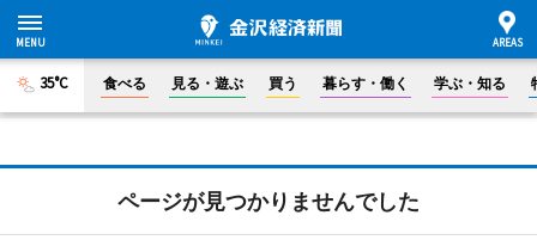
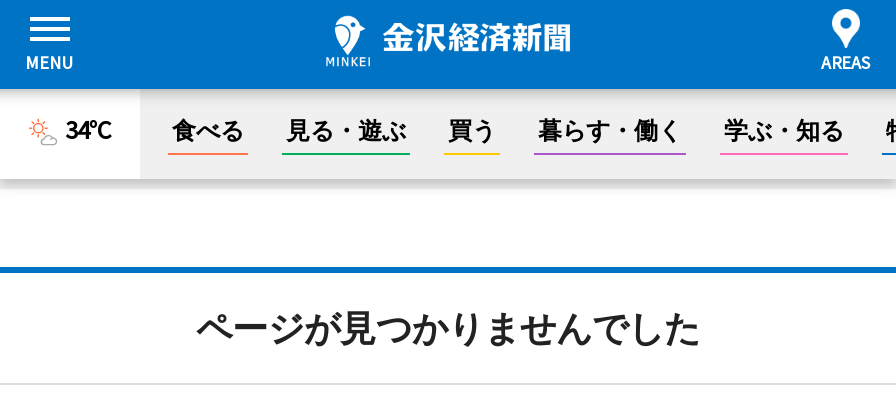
[39,73,68,94] 35°C -> [65,114,113,148] 34°C

